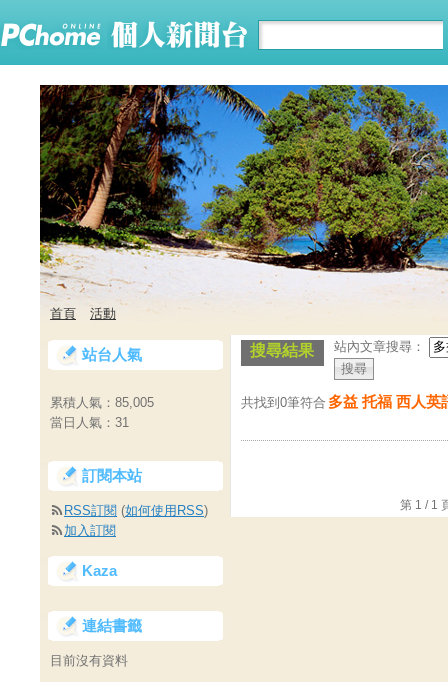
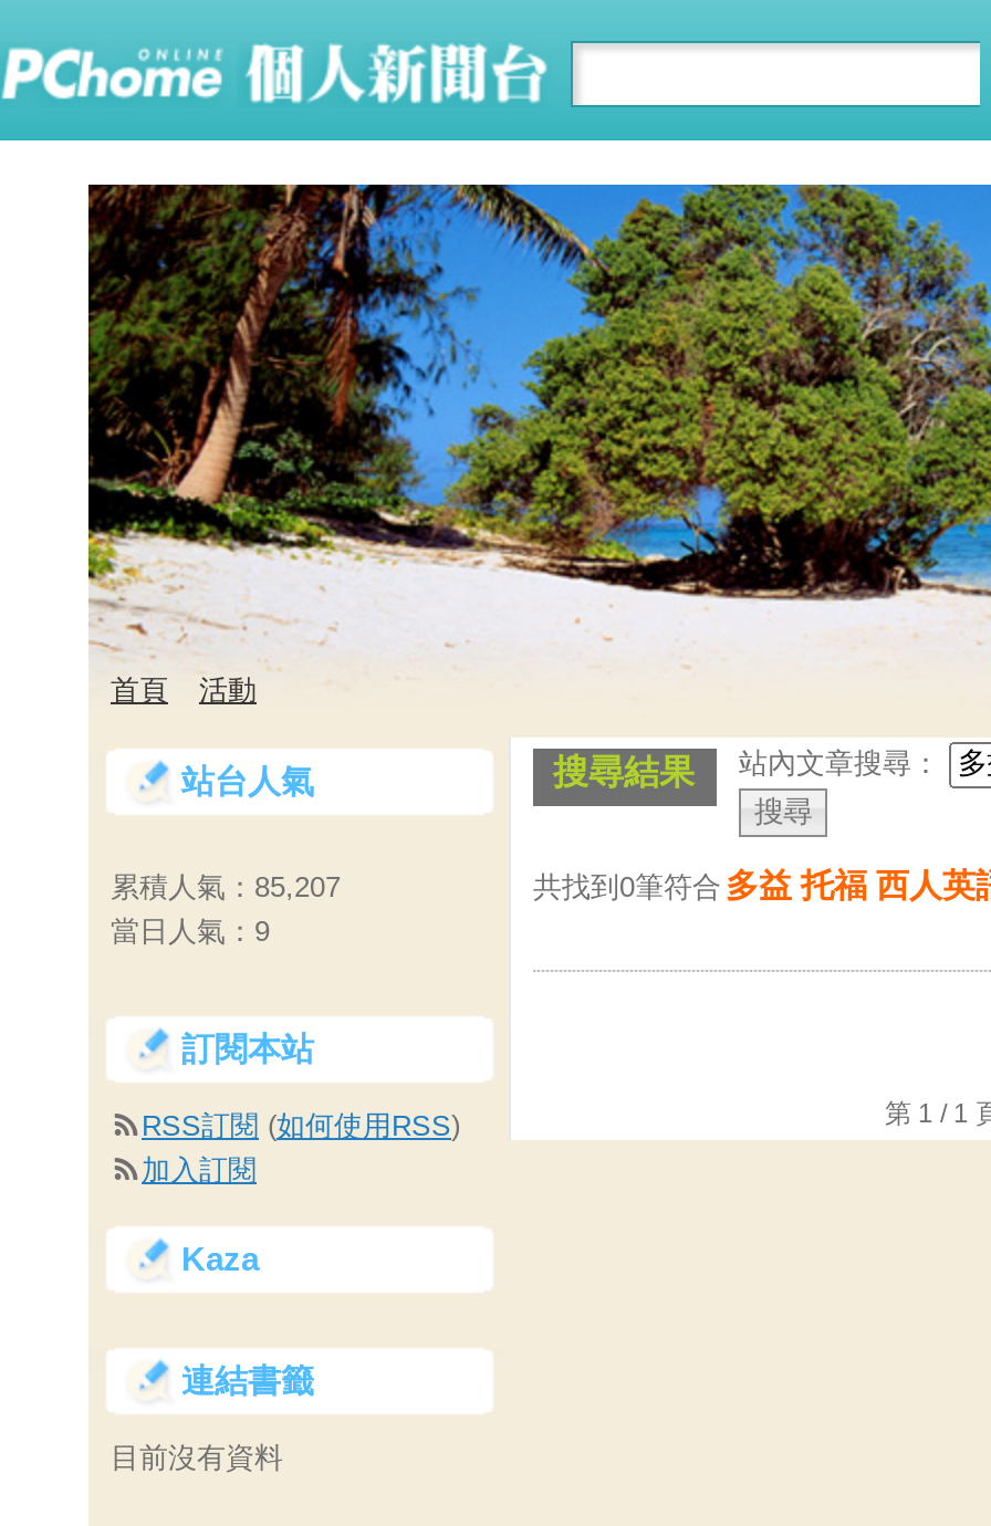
[50,395,154,410] 累積人氣：85,005 -> [111,870,341,903] 累積人氣：85,207
[50,415,129,430] 當日人氣：31 -> [111,914,270,948] 當日人氣：9

